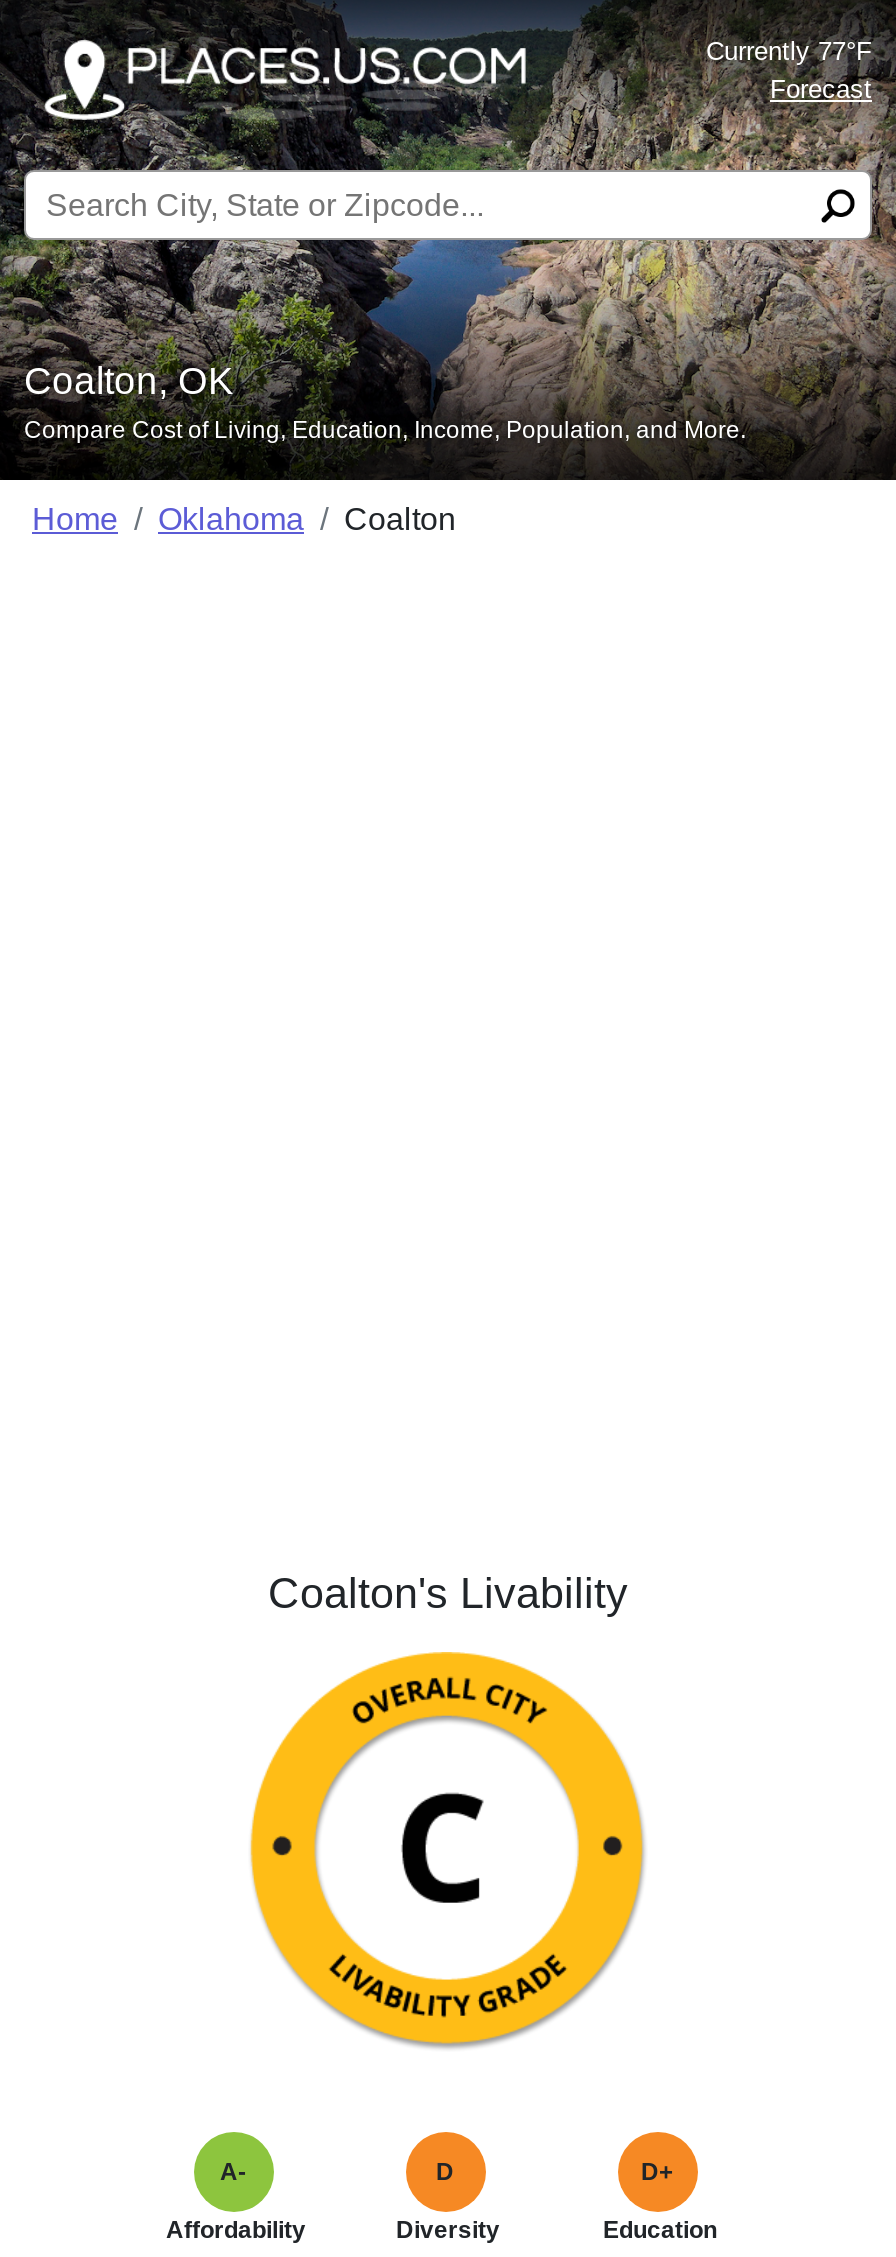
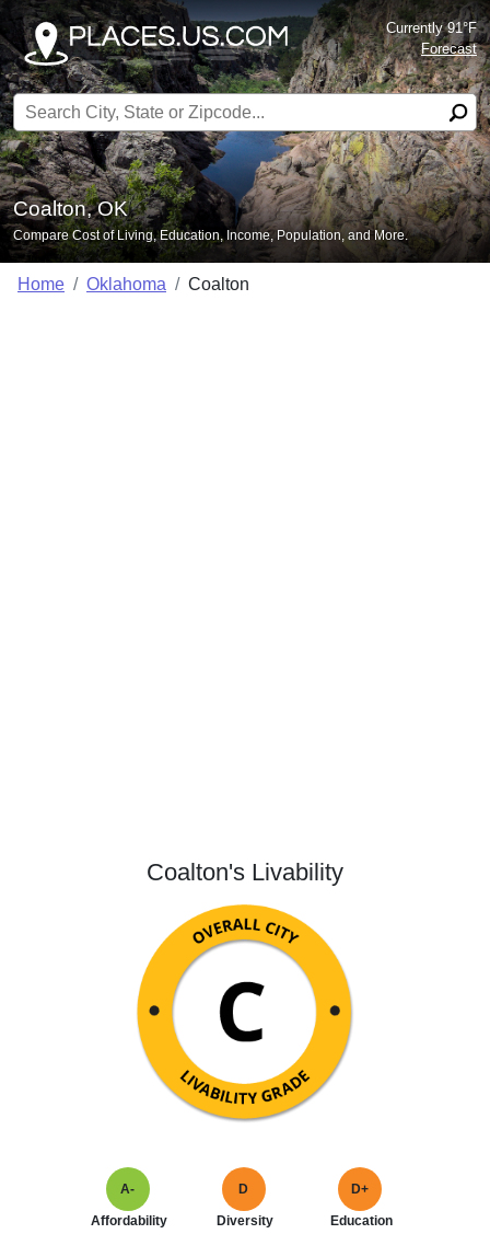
[706,36,872,66] Currently 77°F -> [386,20,477,36] Currently 91°F

